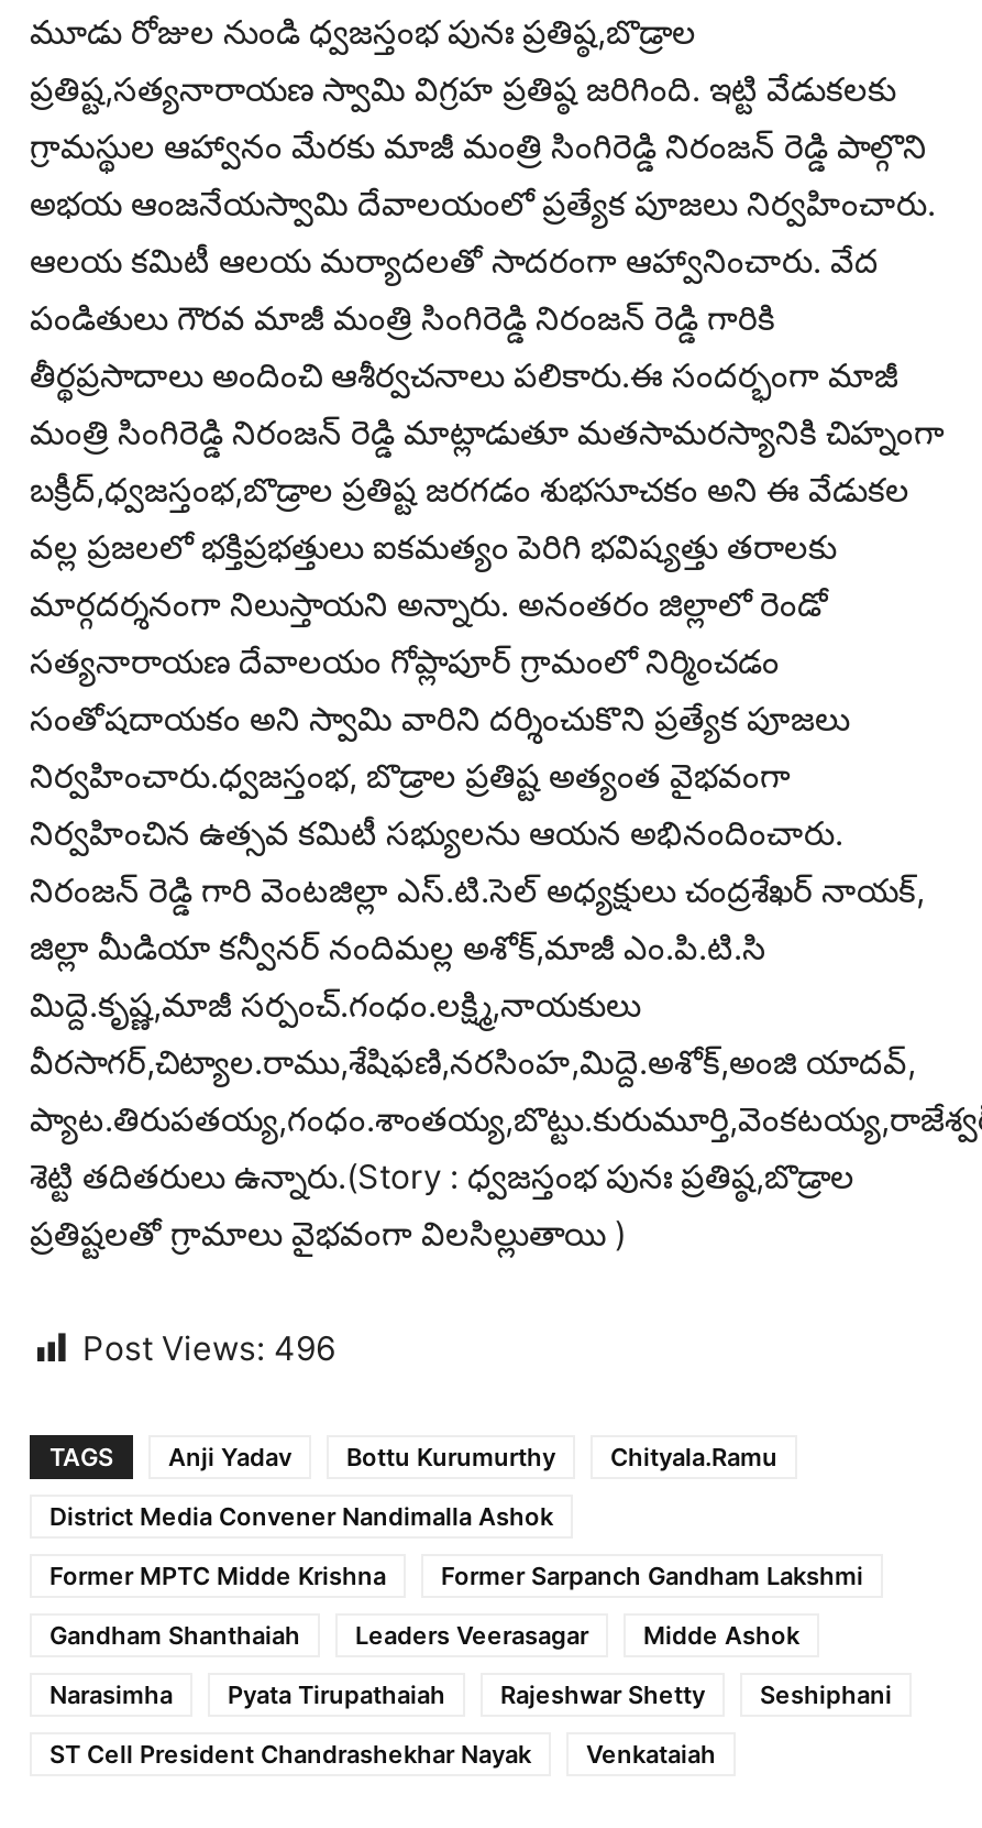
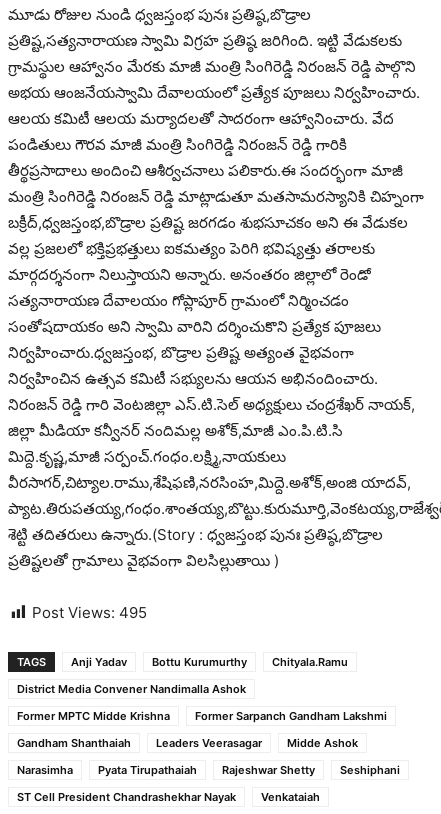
[82,1327,335,1369] Post Views: 496 -> [32,603,147,622] Post Views: 495

